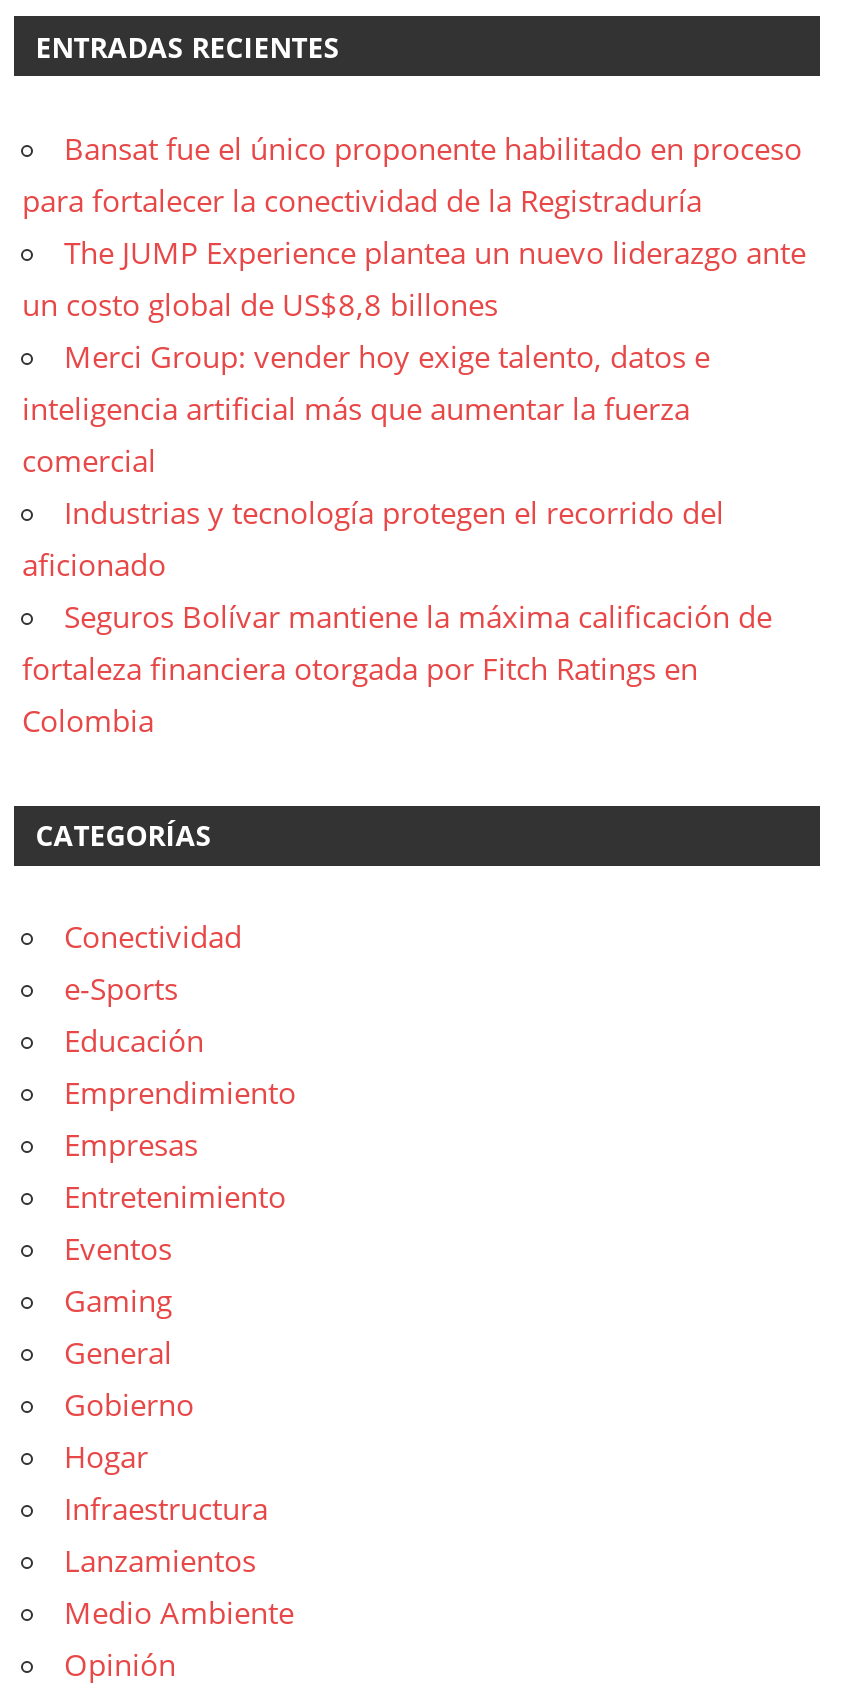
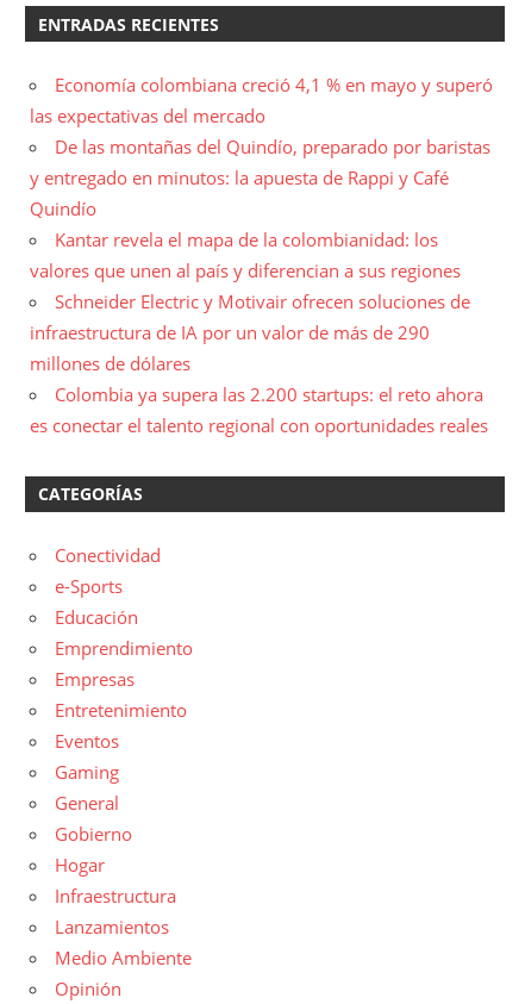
[22,128,806,740] Bansat fue el único proponente habilitado en proceso | para fortalecer la conectividad de la Registraduría | The JUMP Experience plantea un nuevo liderazgo ante | un costo global de US$8,8 billones | Merci Group: vender hoy exige talento, datos e | inteligencia artificial más que aumentar la fuerza | comercial | Industrias y tecnología protegen el recorrido del | aficionado | Seguros Bolívar mantiene la máxima calificación de | fortaleza financiera otorgada por Fitch Ratings en | Colombia -> [30,73,493,437] Economía colombiana creció 4,1 % en mayo y superó | las expectativas del mercado | De las montañas del Quindío, preparado por baristas | y entregado en minutos: la apuesta de Rappi y Café | Quindío | Kantar revela el mapa de la colombianidad: los | valores que unen al país y diferencian a sus regiones | Schneider Electric y Motivair ofrecen soluciones de | infraestructura de IA por un valor de más de 290 | millones de dólares | Colombia ya supera las 2.200 startups: el reto ahora | es conectar el talento regional con oportunidades reales

